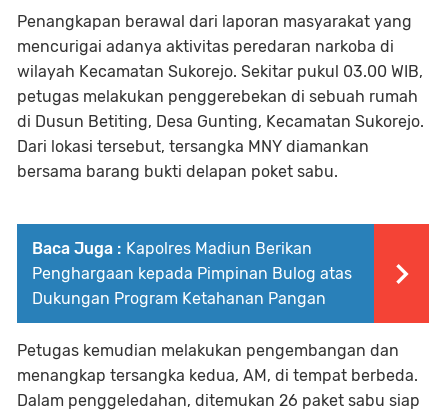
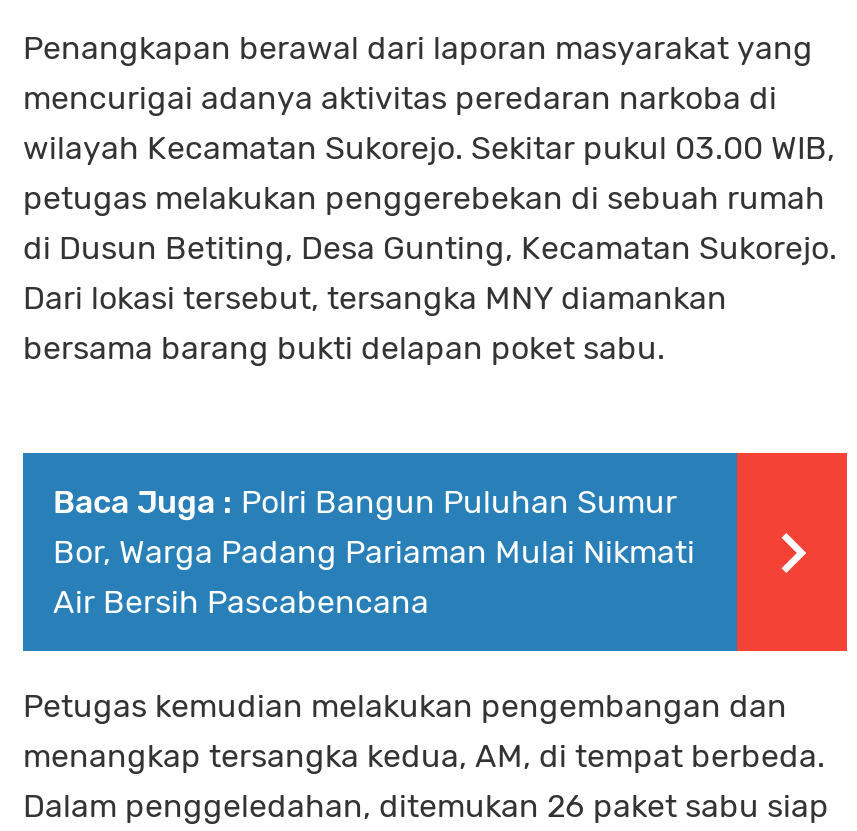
[32,239,352,308] Baca Juga : Kapolres Madiun Berikan | Penghargaan kepada Pimpinan Bulog atas | Dukungan Program Ketahanan Pangan -> [53,483,695,621] Baca Juga : Polri Bangun Puluhan Sumur | Bor, Warga Padang Pariaman Mulai Nikmati | Air Bersih Pascabencana

